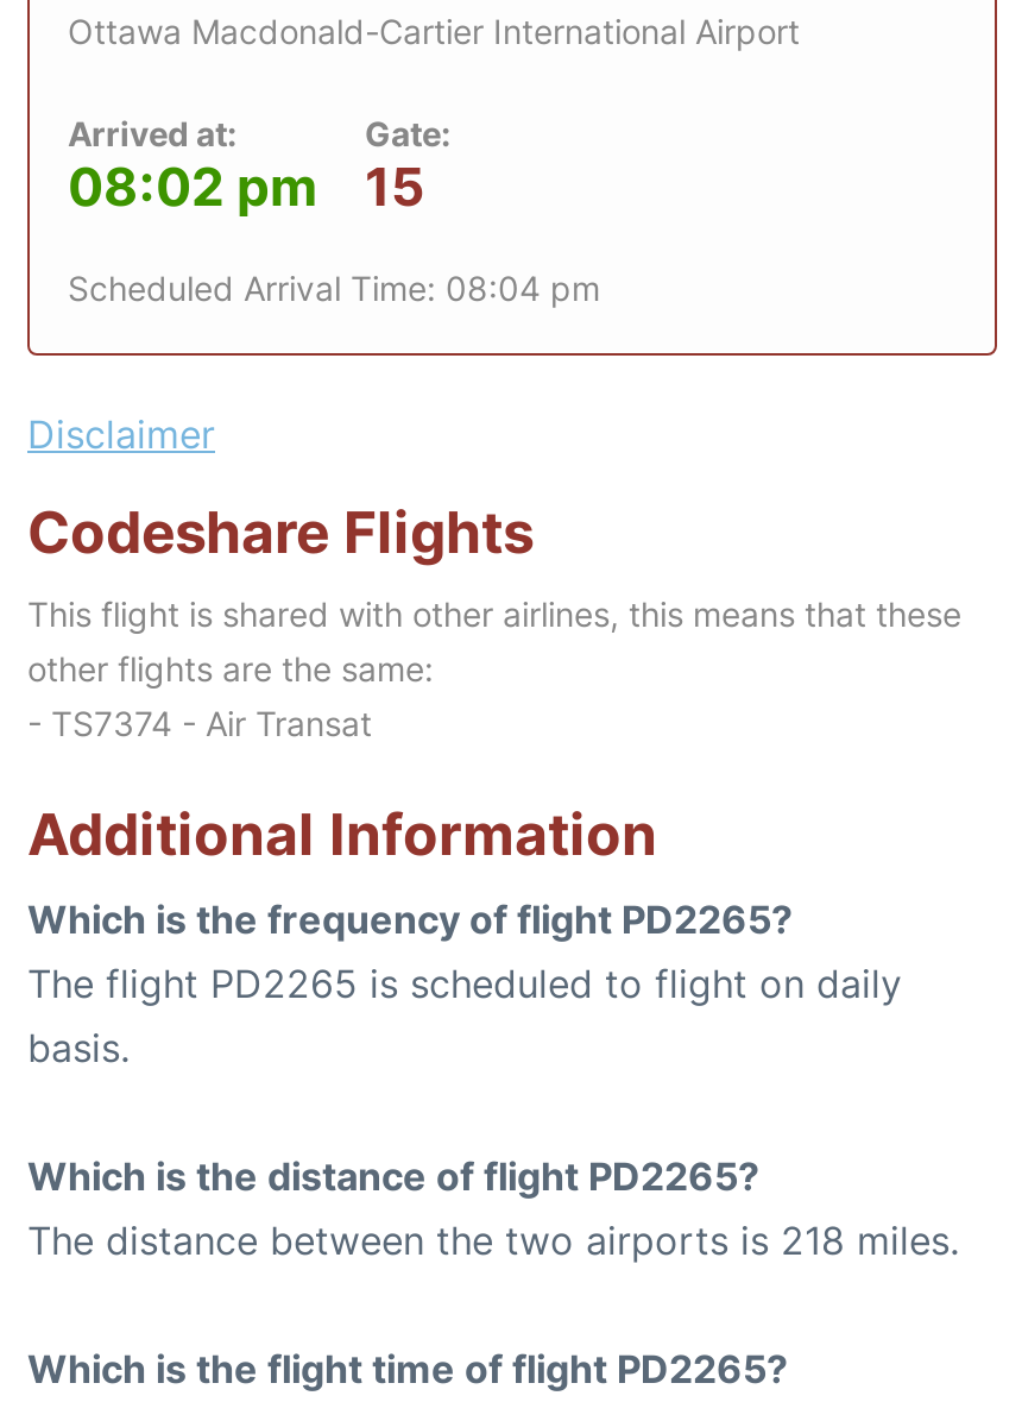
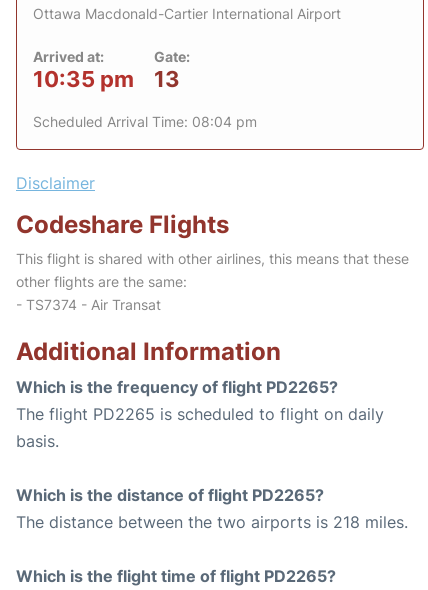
[68,156,317,217] 08:02 pm -> [33,66,134,92] 10:35 pm
[365,156,424,217] 15 -> [154,66,180,92] 13

